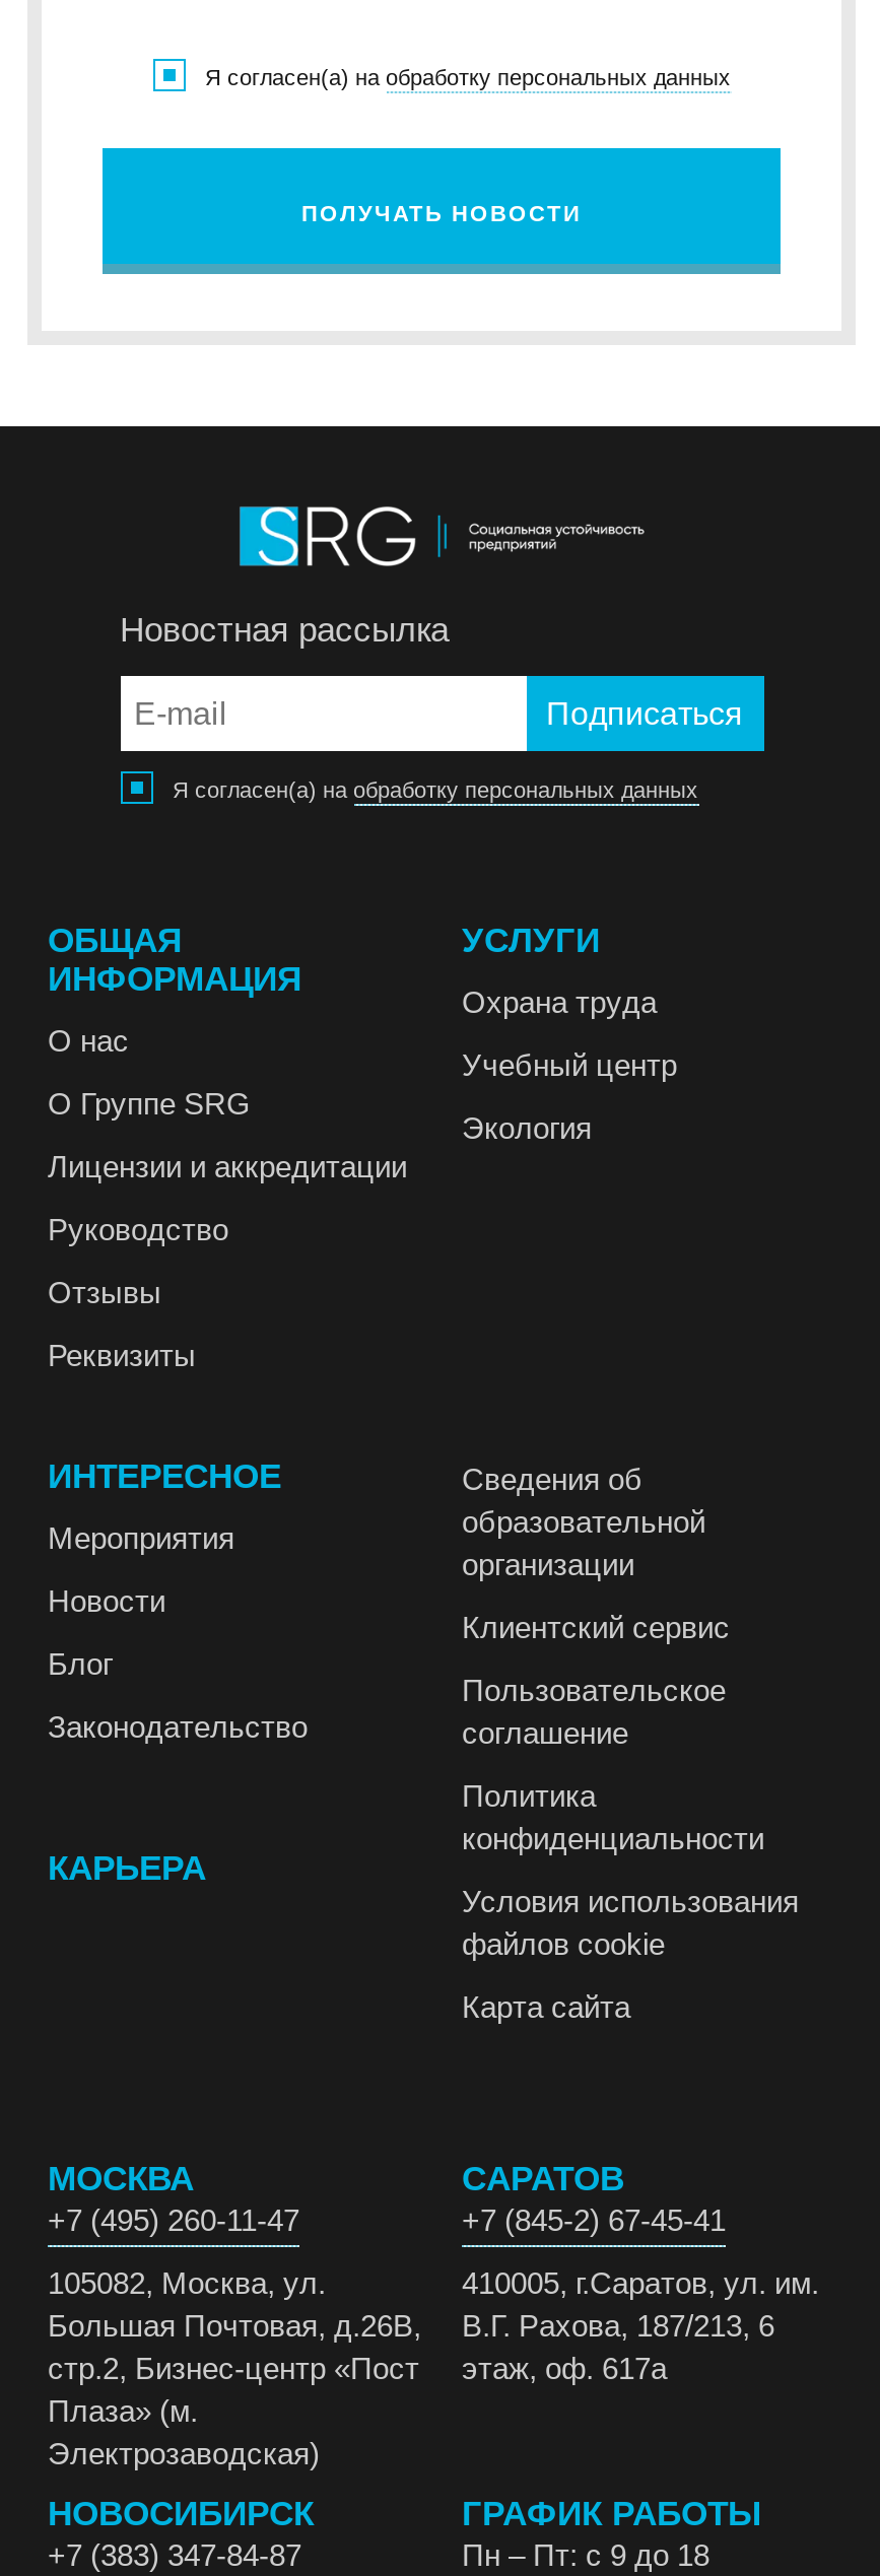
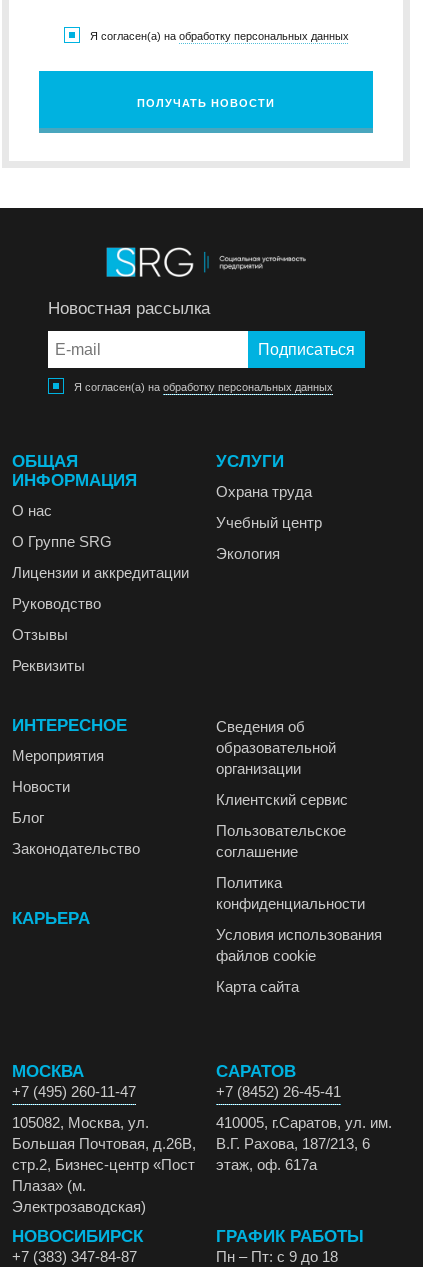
[462,2202,726,2237] +7 (845-2) 67-45-41 -> [216,1083,341,1100] +7 (8452) 26-45-41

